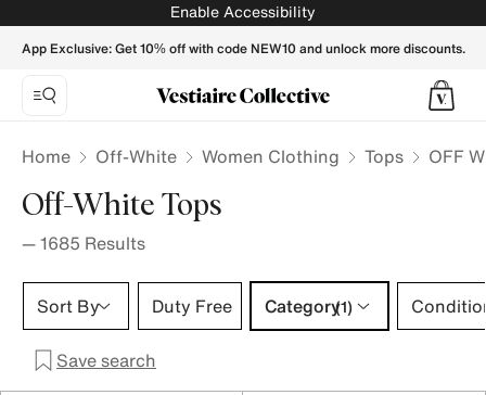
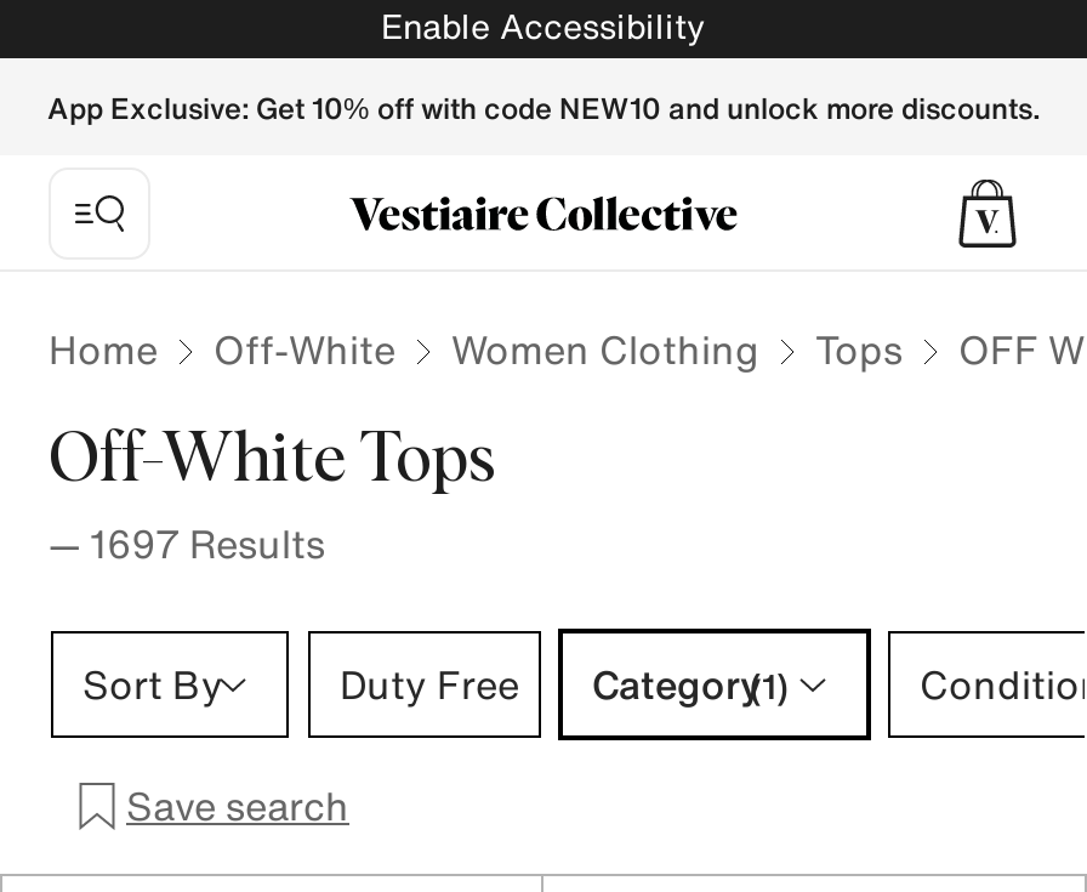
[22,230,145,256] — 1685 Results -> [49,515,325,573] — 1697 Results

